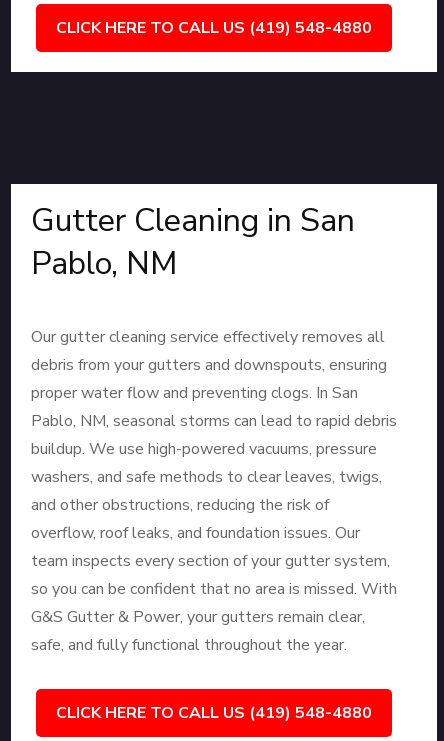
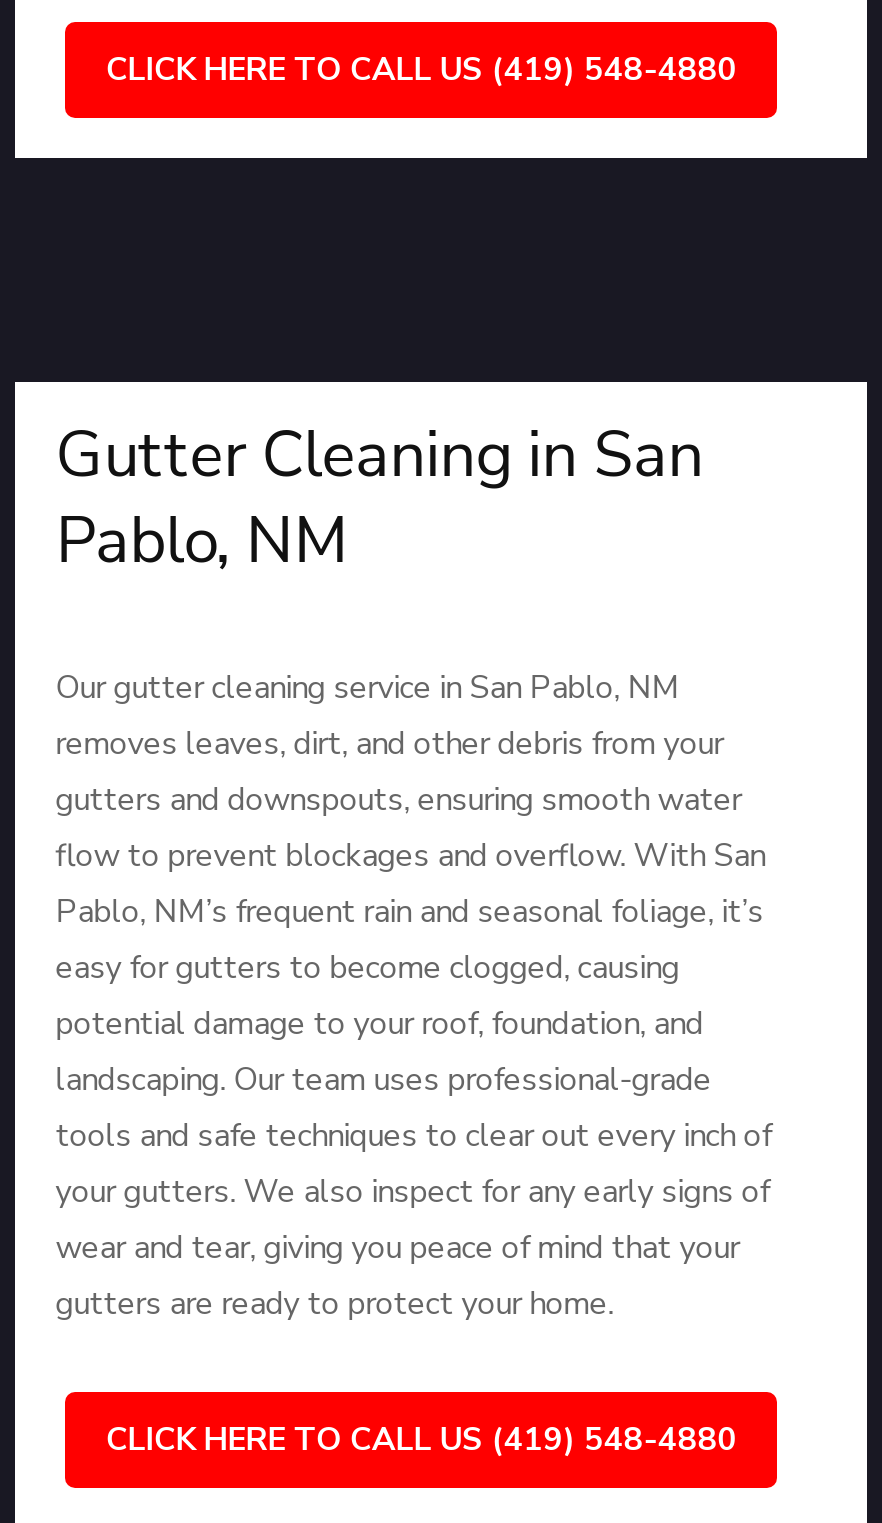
[31,326,397,656] Our gutter cleaning service effectively removes all | debris from your gutters and downspouts, ensuring | proper water flow and preventing clogs. In San | Pablo, NM, seasonal storms can lead to rapid debris | buildup. We use high-powered vacuums, pressure | washers, and safe methods to clear leaves, twigs, | and other obstructions, reducing the risk of | overflow, roof leaks, and foundation issues. Our | team inspects every section of your gutter system, | so you can be confident that no area is missed. With | G&S Gutter & Power, your gutters remain clear, | safe, and fully functional throughout the year. -> [55,666,771,1326] Our gutter cleaning service in San Pablo, NM | removes leaves, dirt, and other debris from your | gutters and downspouts, ensuring smooth water | flow to prevent blockages and overflow. With San | Pablo, NM’s frequent rain and seasonal foliage, it’s | easy for gutters to become clogged, causing | potential damage to your roof, foundation, and | landscaping. Our team uses professional-grade | tools and safe techniques to clear out every inch of | your gutters. We also inspect for any early signs of | wear and tear, giving you peace of mind that your | gutters are ready to protect your home.

